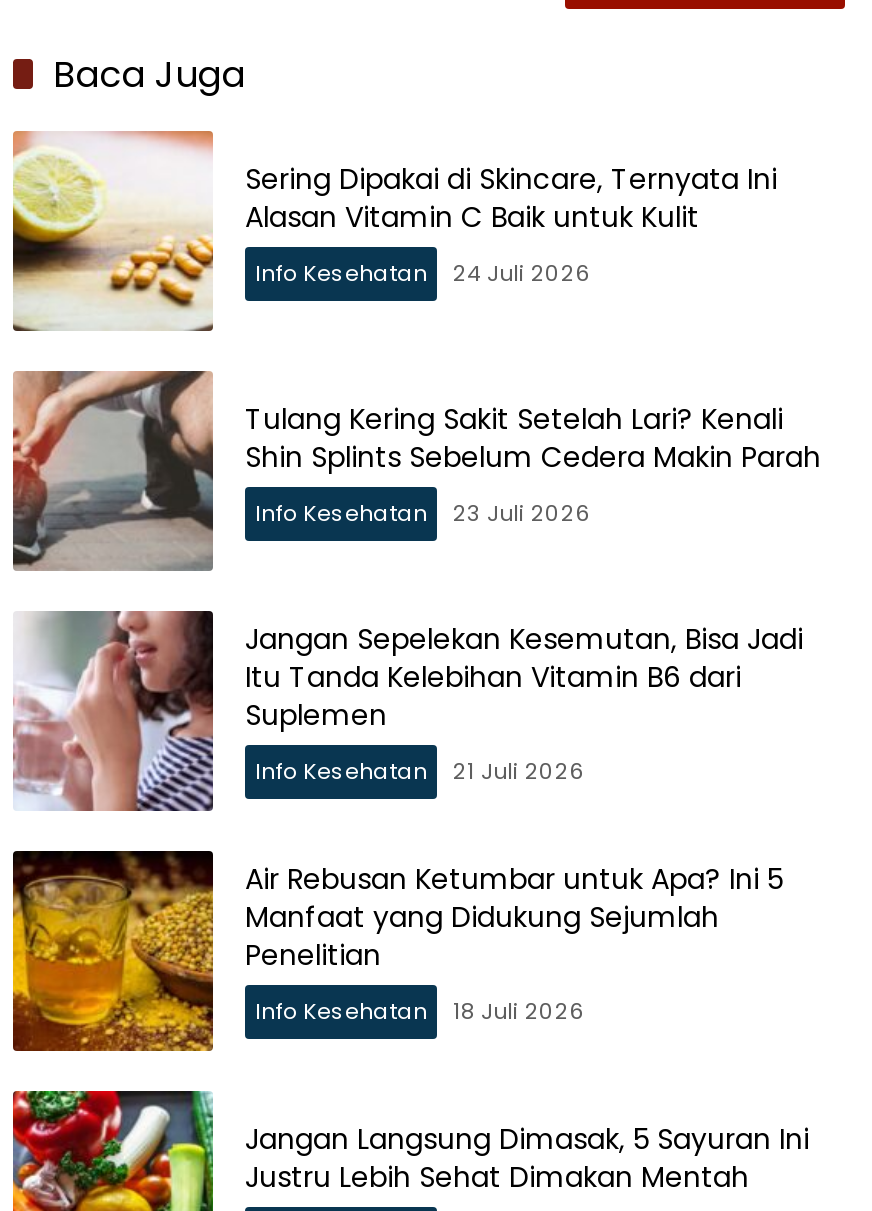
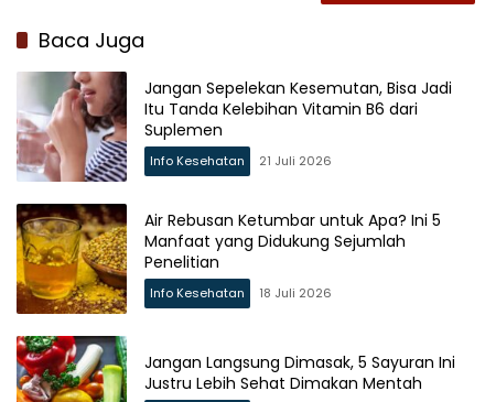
[11,129,777,333] [image] | Sering Dipakai di Skincare, Ternyata Ini | Alasan Vitamin C Baik untuk Kulit | Info Kesehatan | 24 Juli 2026 -> none
[11,369,821,573] [image] | Tulang Kering Sakit Setelah Lari? Kenali | Shin Splints Sebelum Cedera Makin Parah | Info Kesehatan | 23 Juli 2026 -> none

